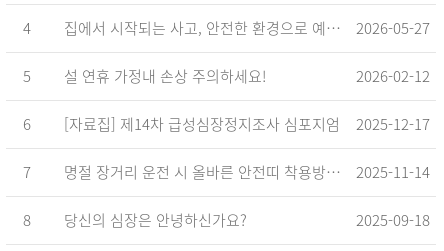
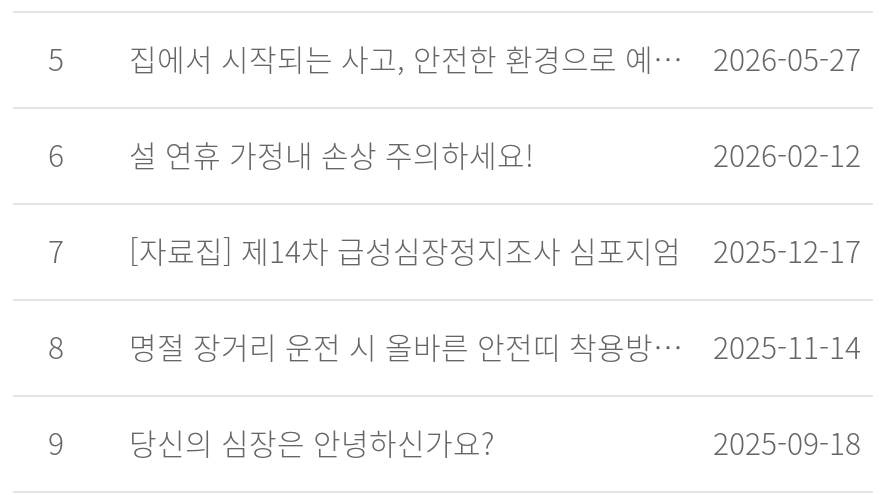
[23,17,31,39] 4 -> [48,37,64,81] 5
[23,65,266,87] 5 설 연휴 가정내 손상 주의하세요! -> [48,133,533,177] 6 설 연휴 가정내 손상 주의하세요!
[23,113,430,135] 6 [자료집] 제14차 급성심장정지조사 심포지엄 2025-12-17 -> [48,229,861,273] 7 [자료집] 제14차 급성심장정지조사 심포지엄 2025-12-17
[23,161,31,183] 7 -> [48,325,64,369] 8
[23,209,247,231] 8 당신의 심장은 안녕하신가요? -> [48,421,495,465] 9 당신의 심장은 안녕하신가요?

